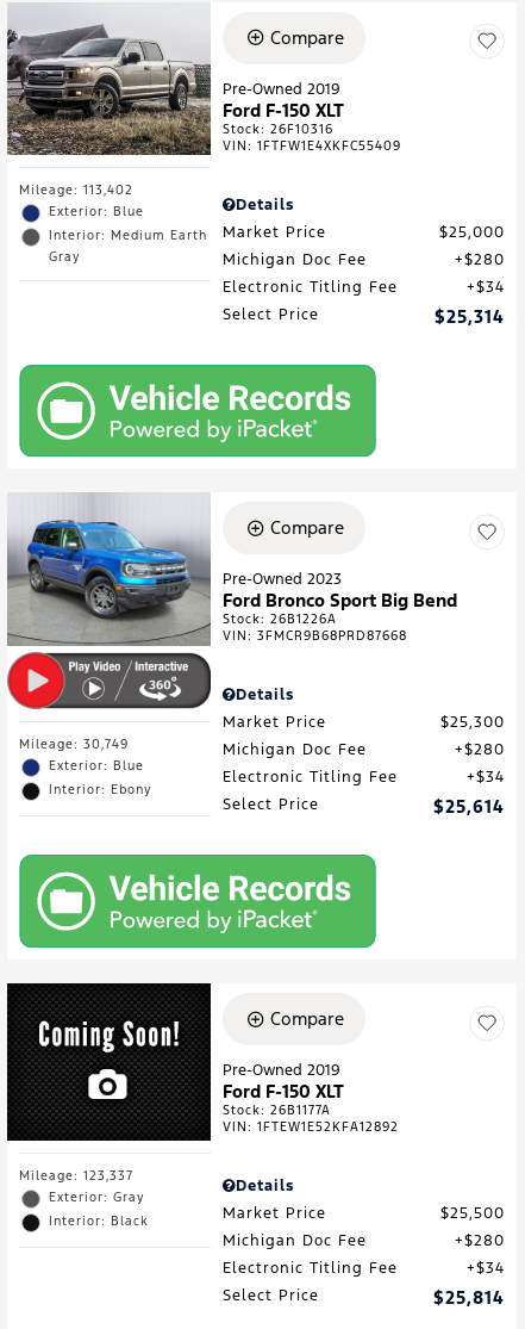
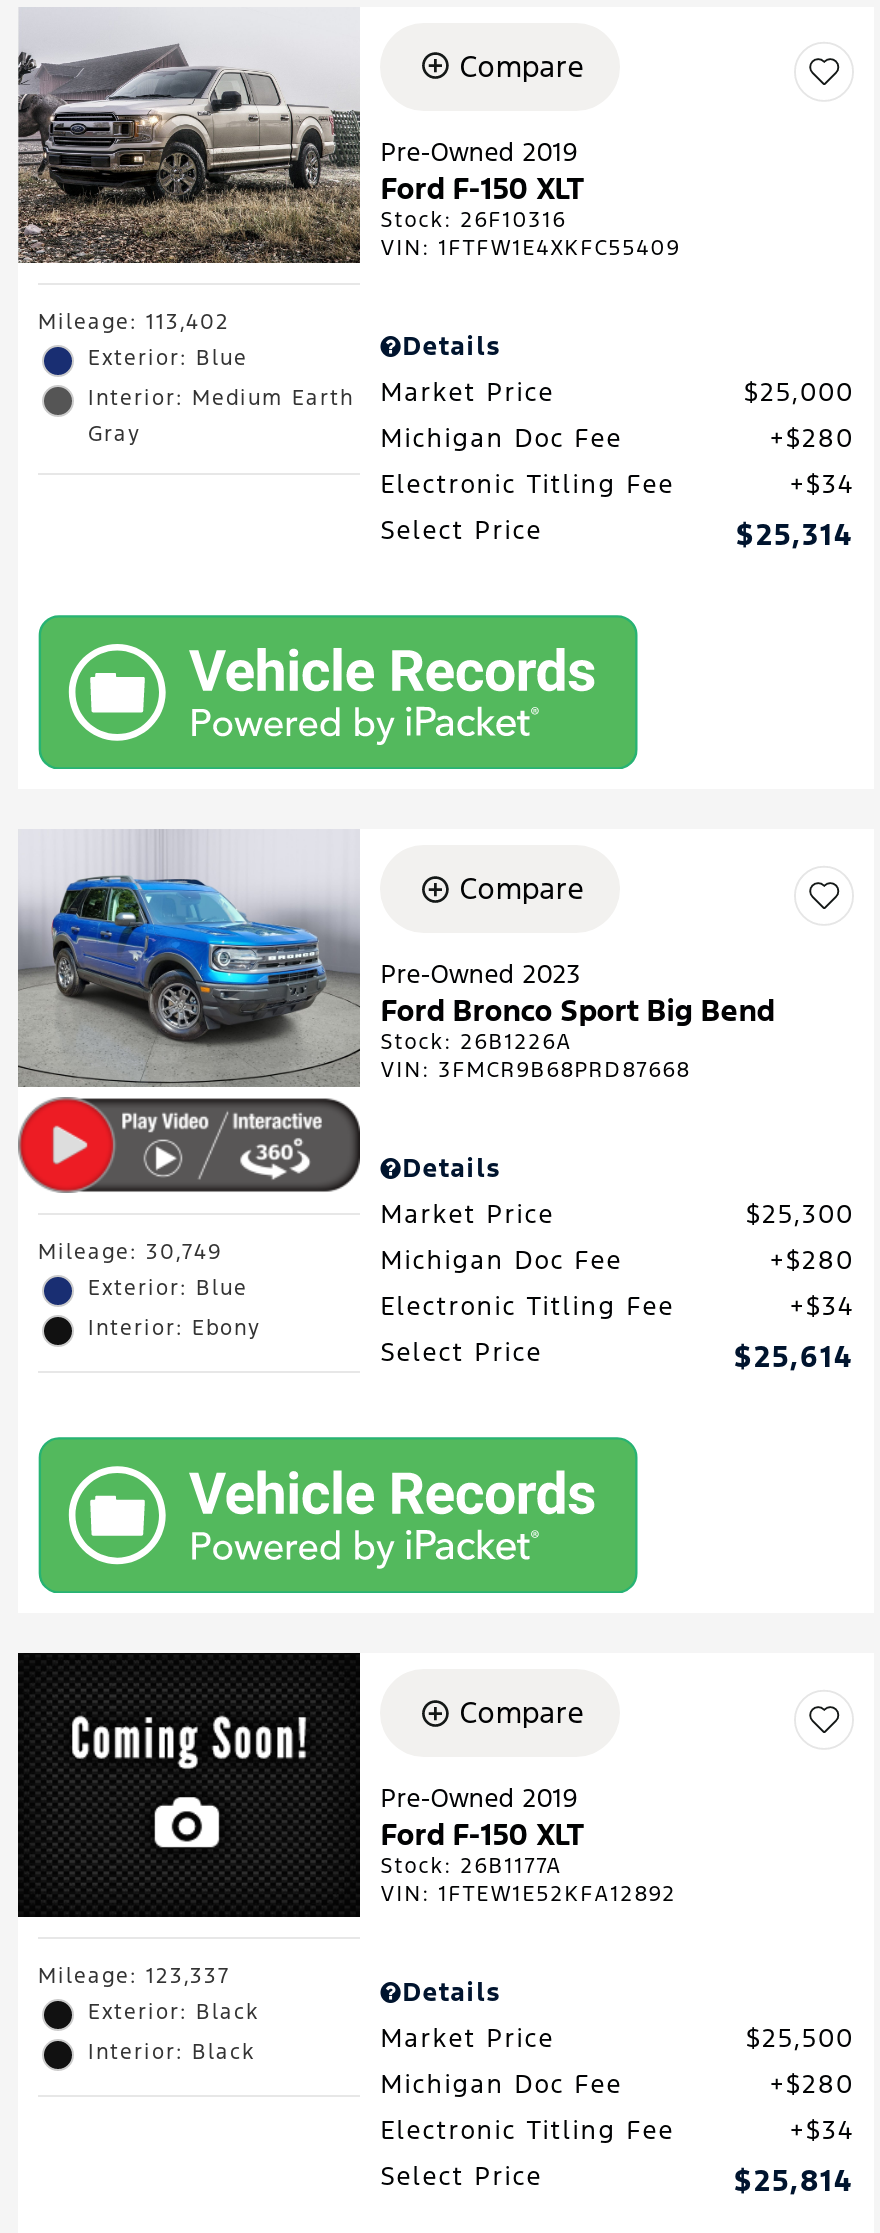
[49,1190,145,1205] Exterior: Gray -> [88,1999,260,2025] Exterior: Black

